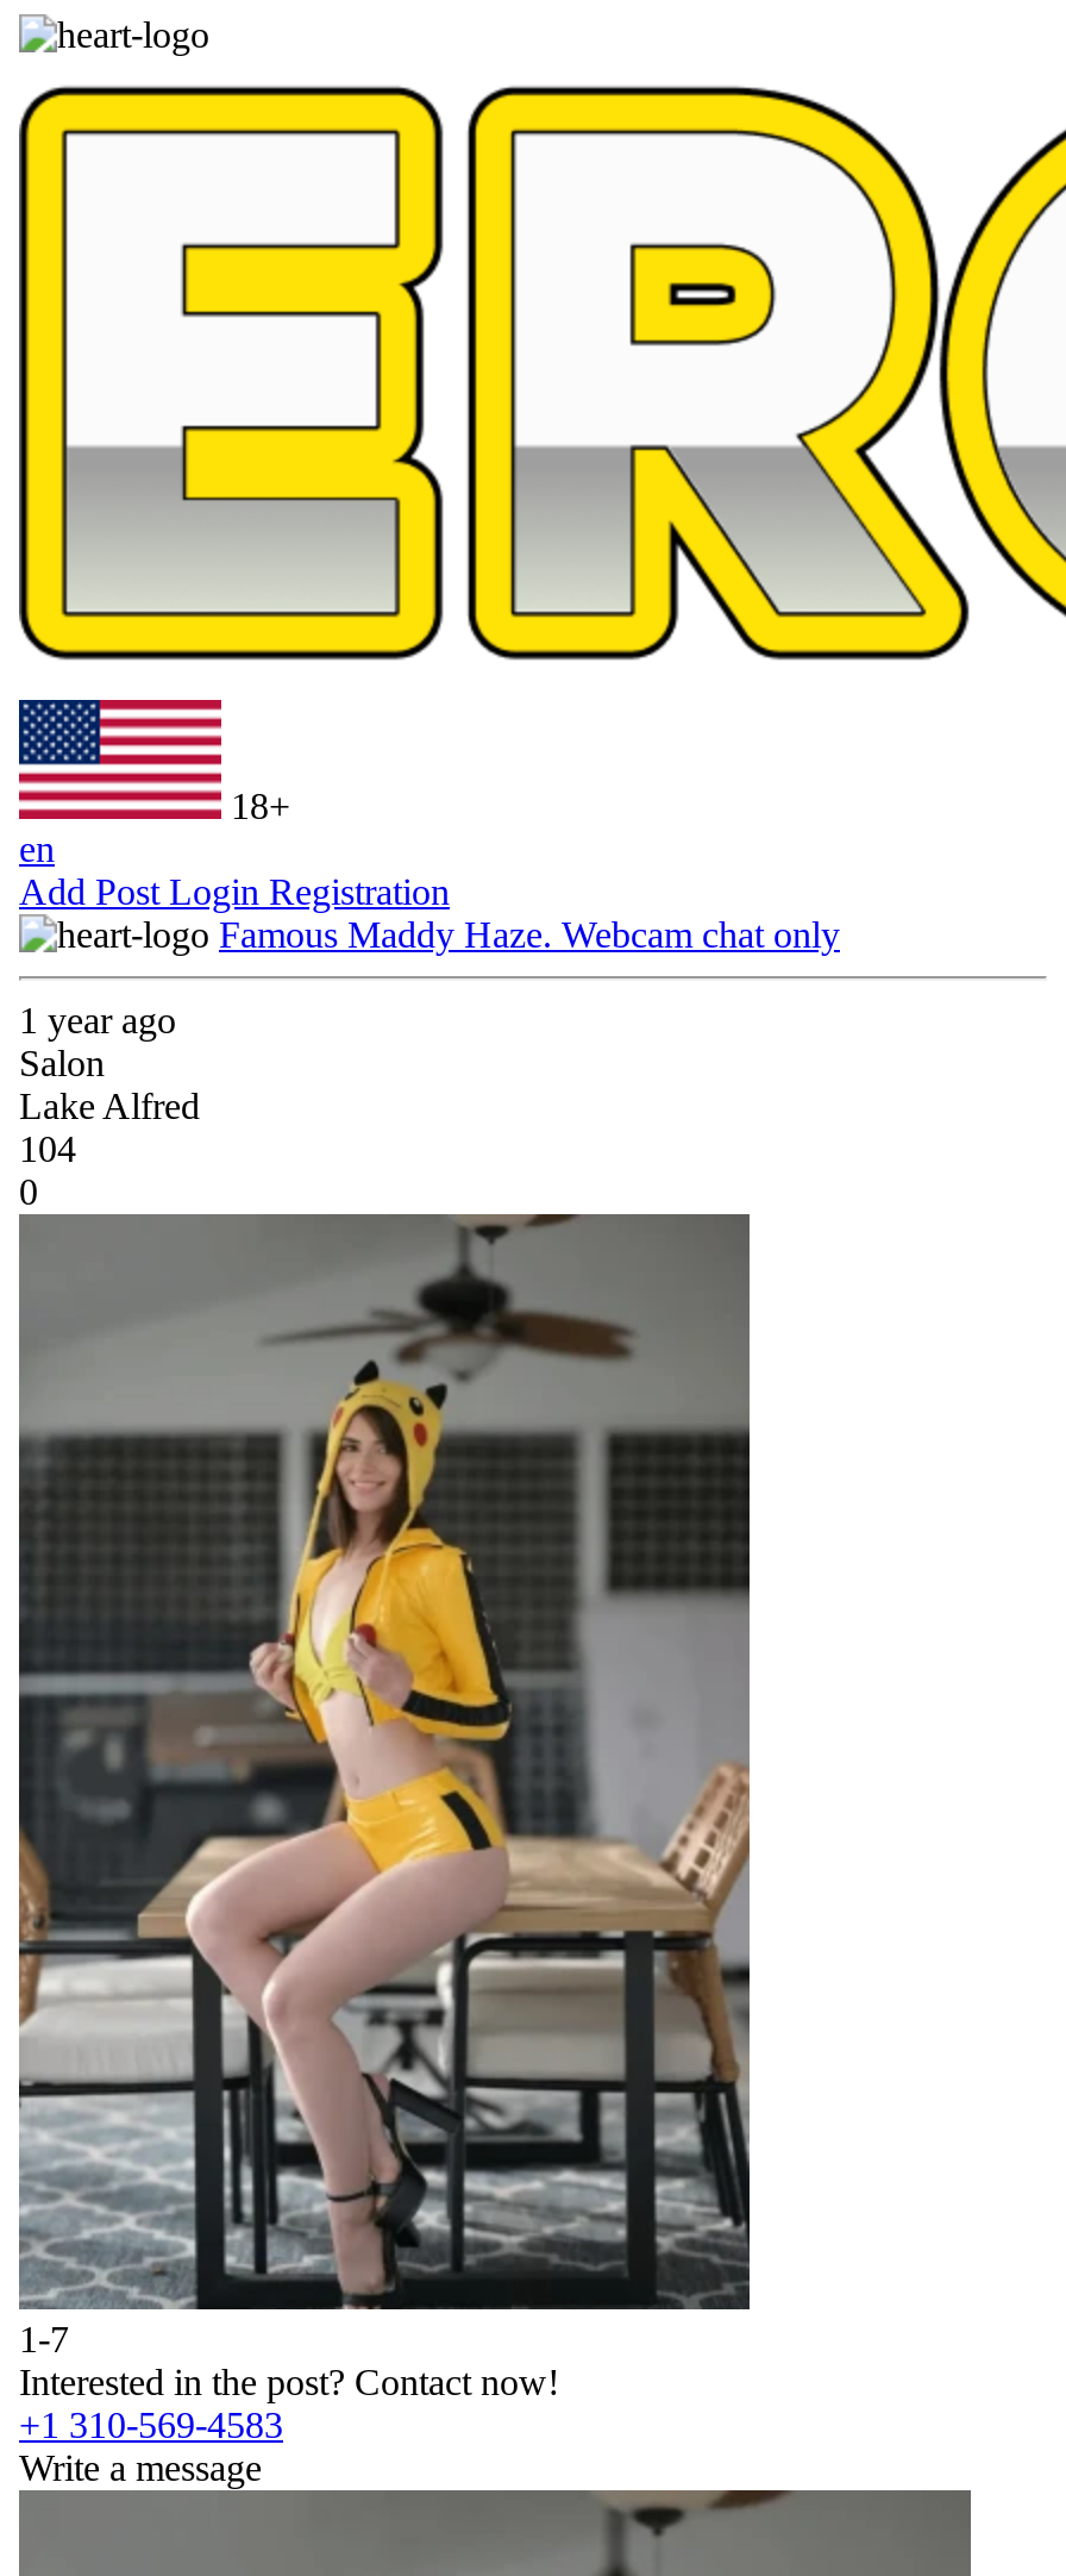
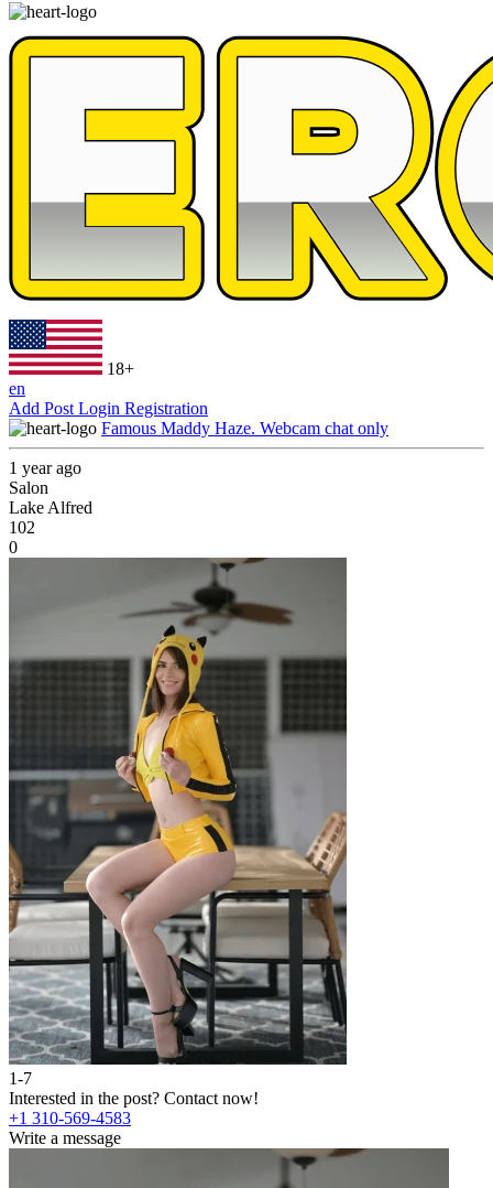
[19,1128,76,1169] 104 -> [9,518,35,537] 102

